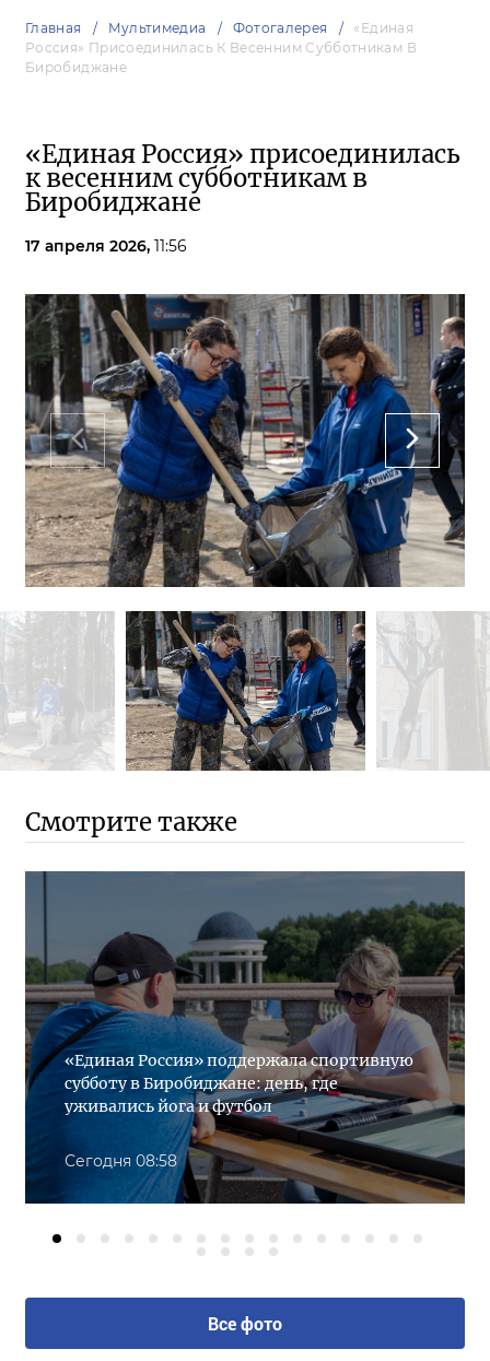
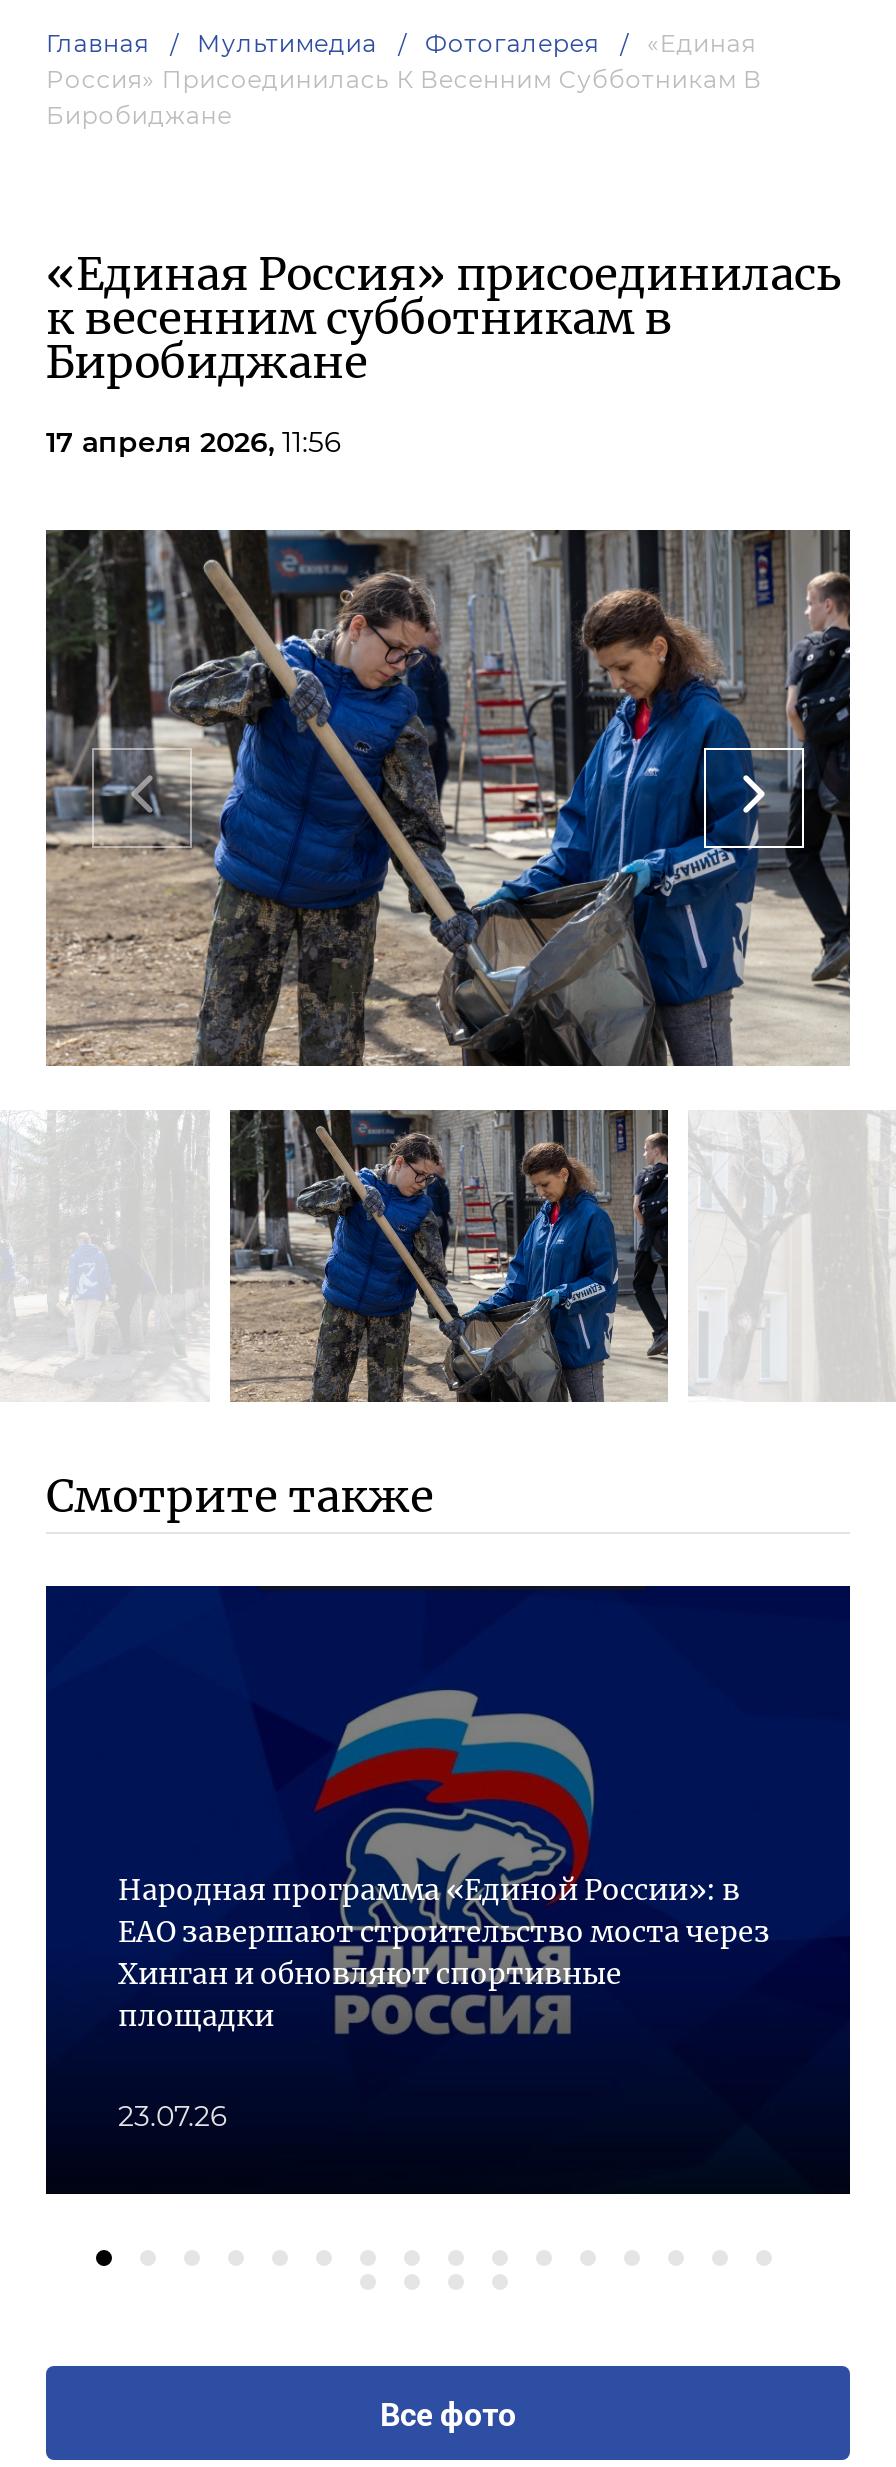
[24,870,466,1205] [image] | «Единая Россия» поддержала спортивную | субботу в Биробиджане: день, где | уживались йога и футбол -> [46,1584,852,2196] [image] | Народная программа «Единой России»: в | ЕАО завершают строительство моста через | Хинган и обновляют спортивные | площадки
[65,1151,177,1171] Сегодня 08:58 -> [118,2098,228,2134] 23.07.26

